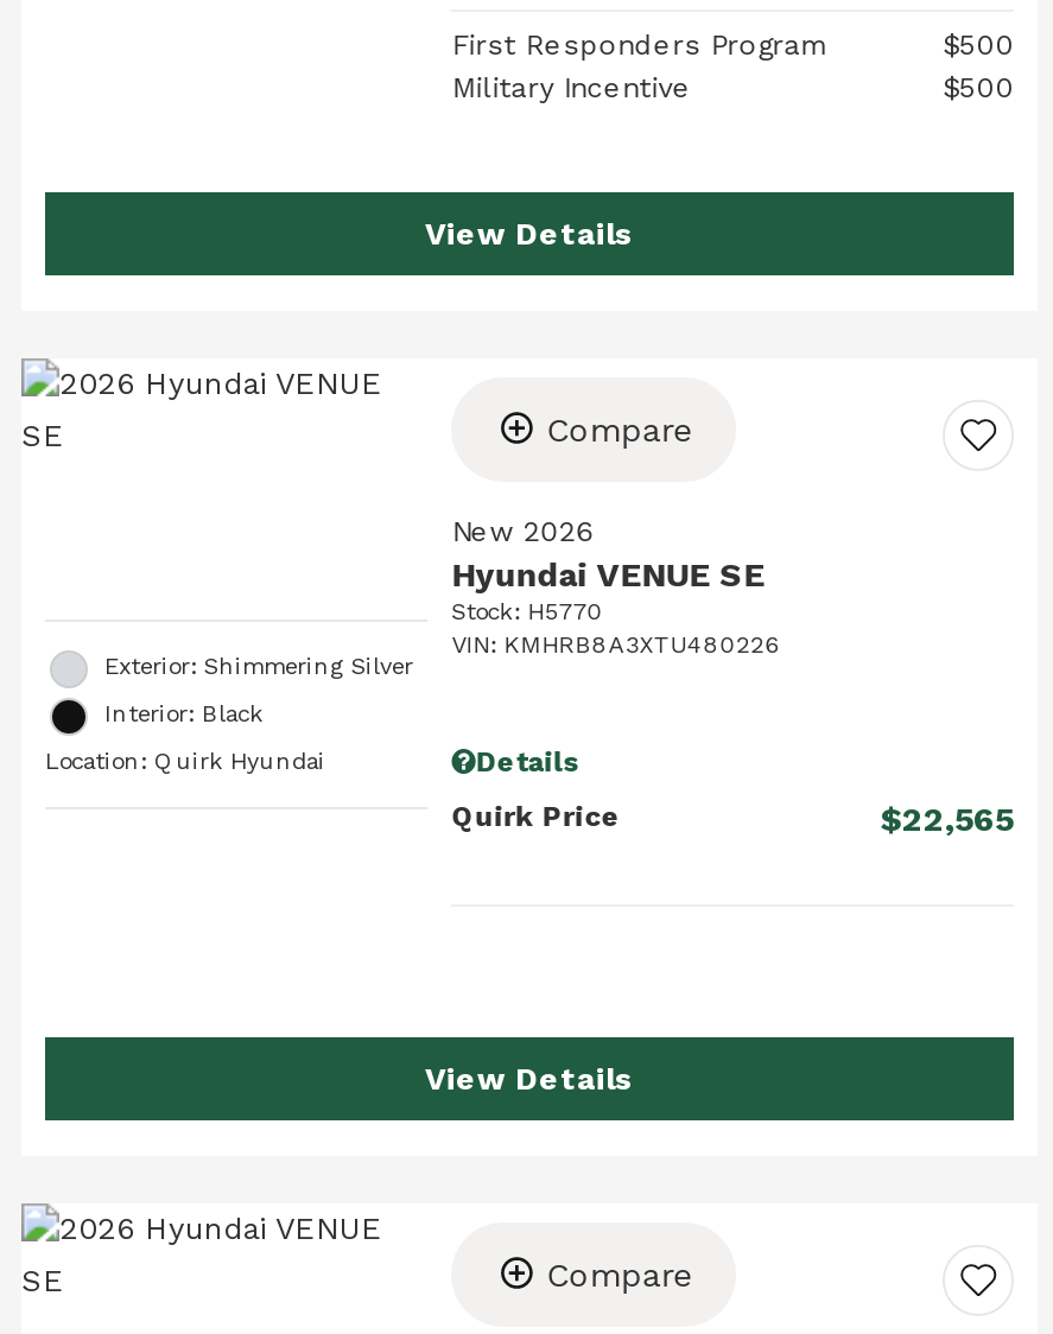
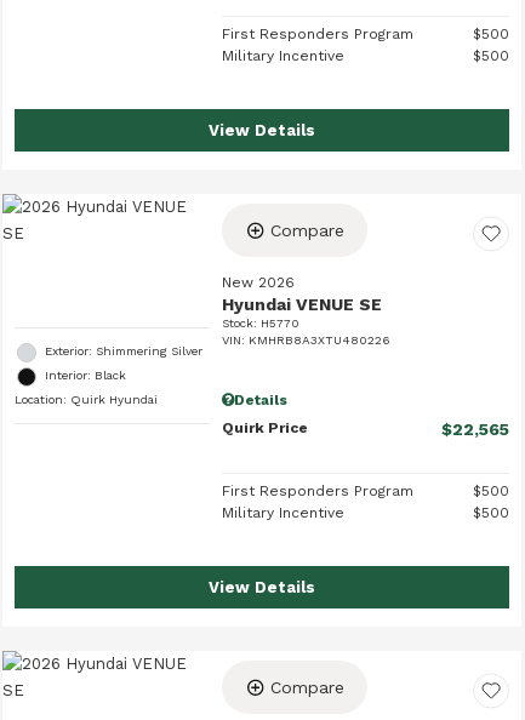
none -> [222,482,509,521] First Responders Program | $500 | Military Incentive | $500

